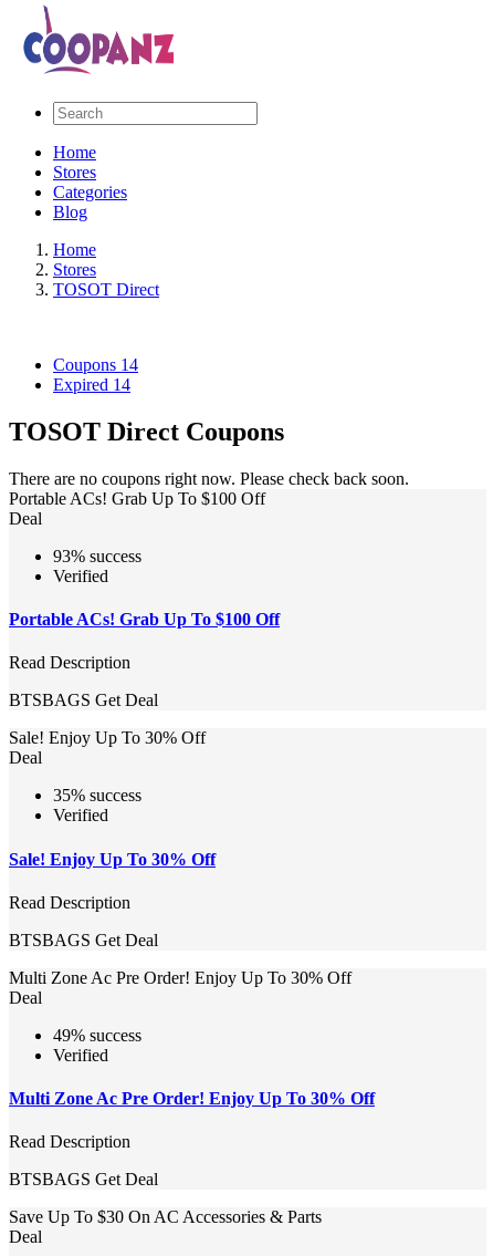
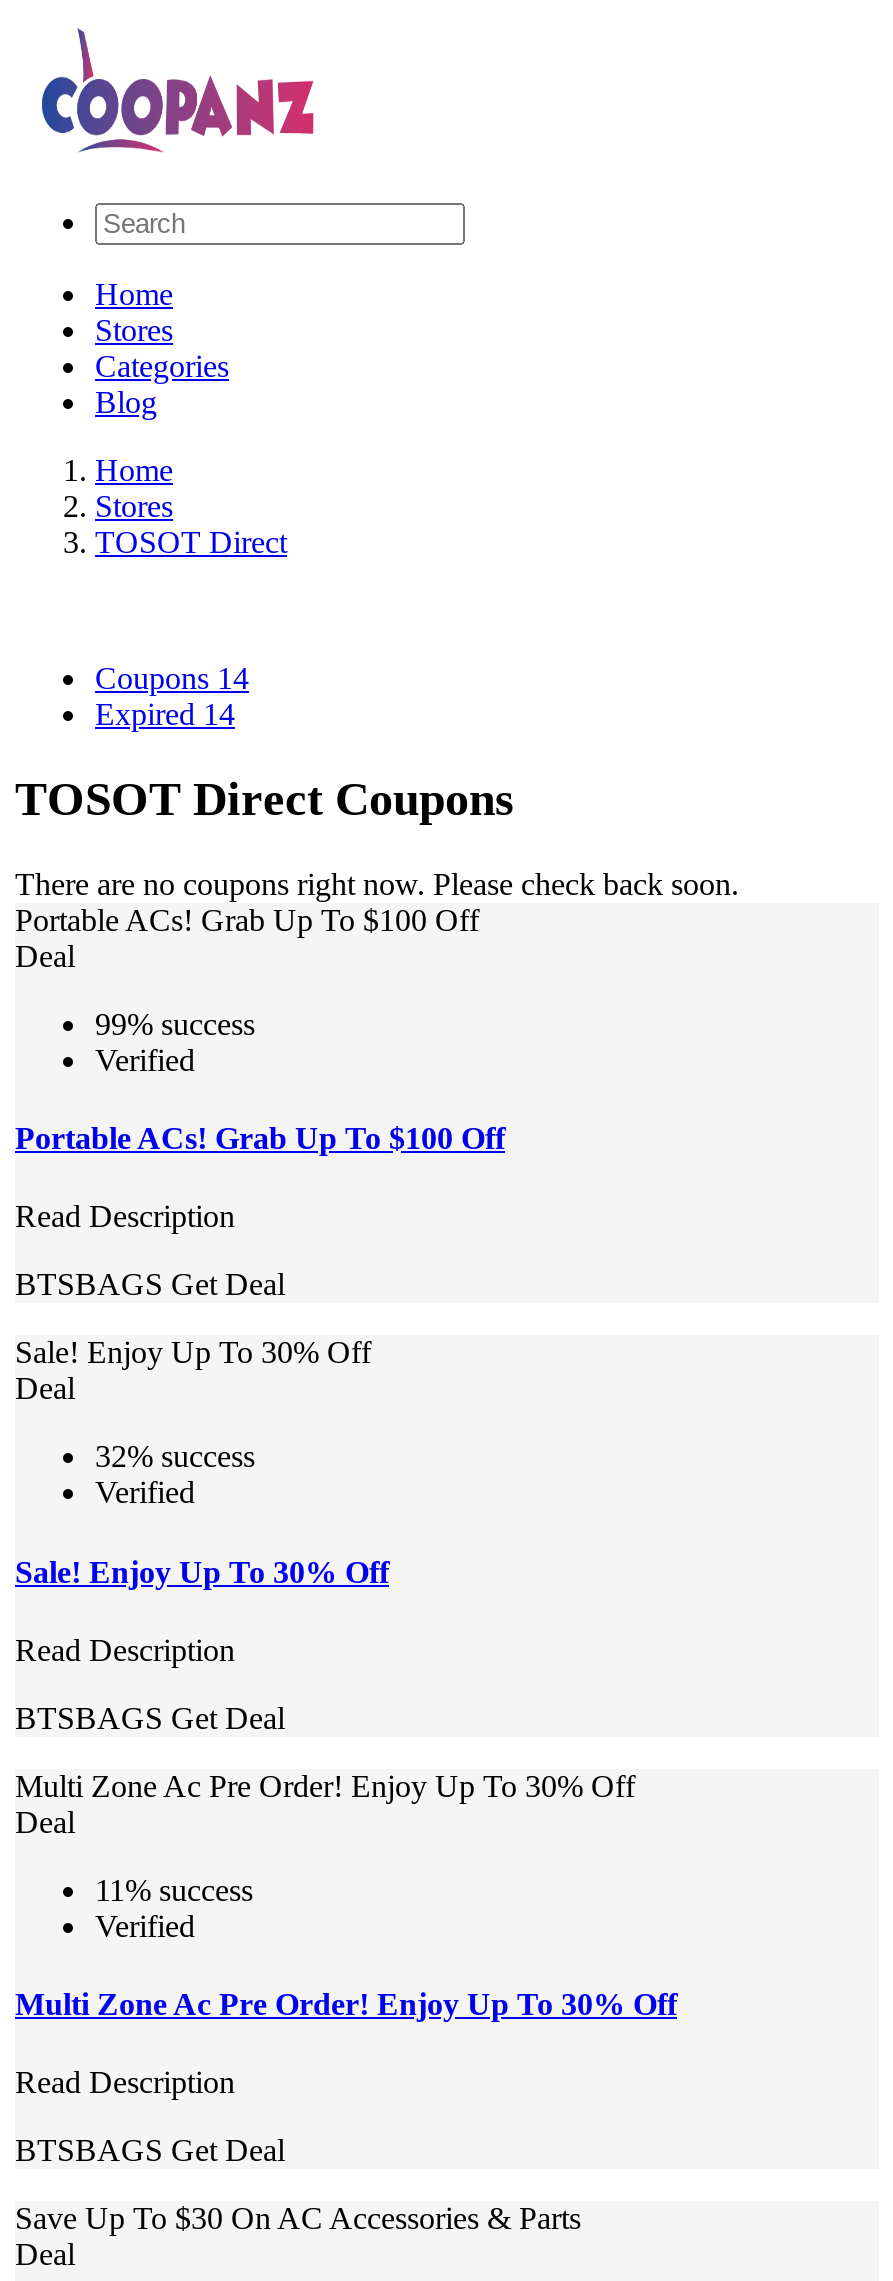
[53,546,141,565] 93% success -> [95,1007,255,1041] 99% success
[53,786,141,805] 35% success -> [95,1440,255,1474] 32% success
[53,1026,141,1045] 49% success -> [95,1873,253,1907] 11% success

